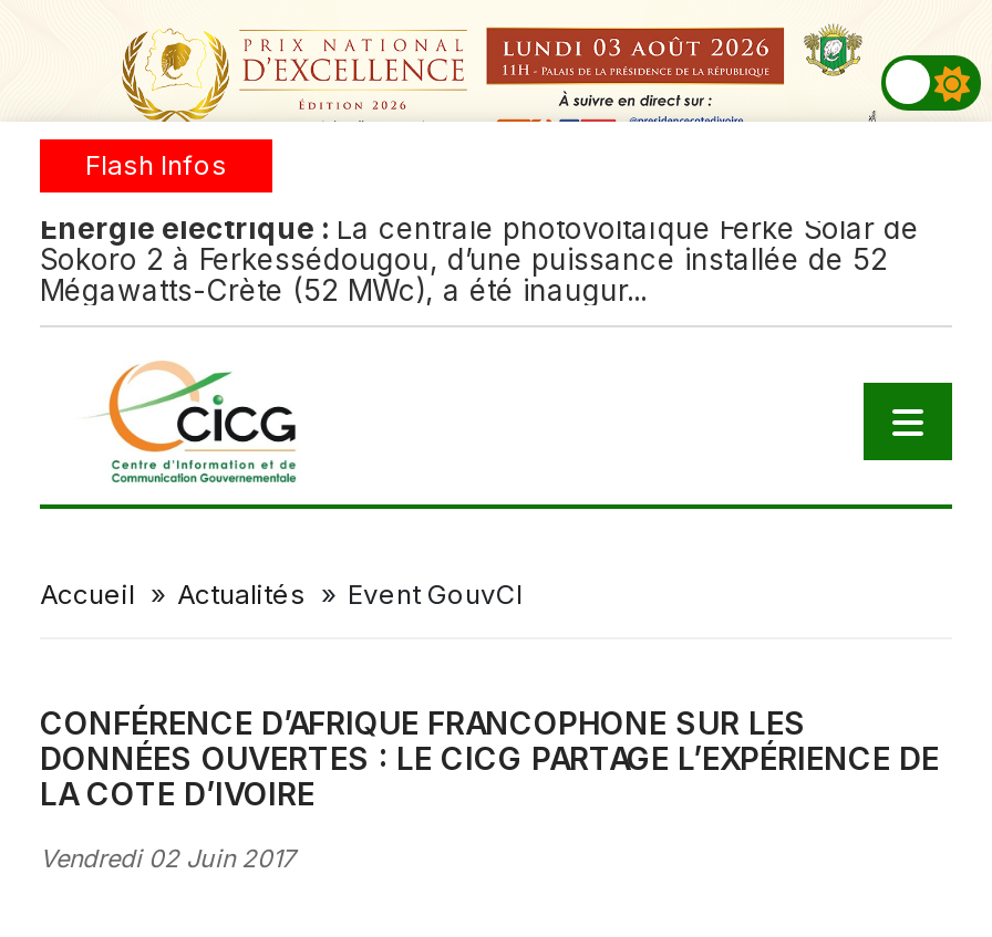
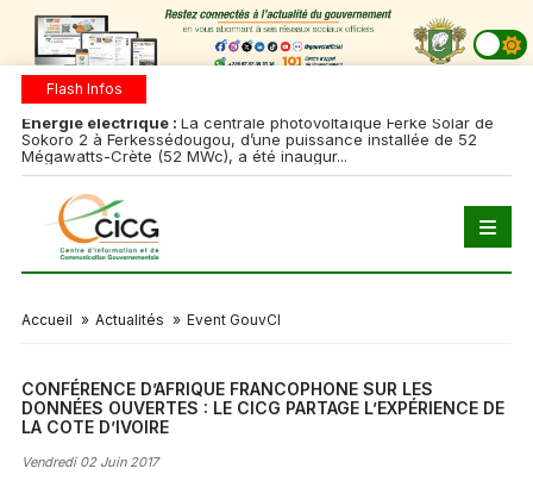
[64,18,877,124] [image] -> [33,8,470,67] [image]

